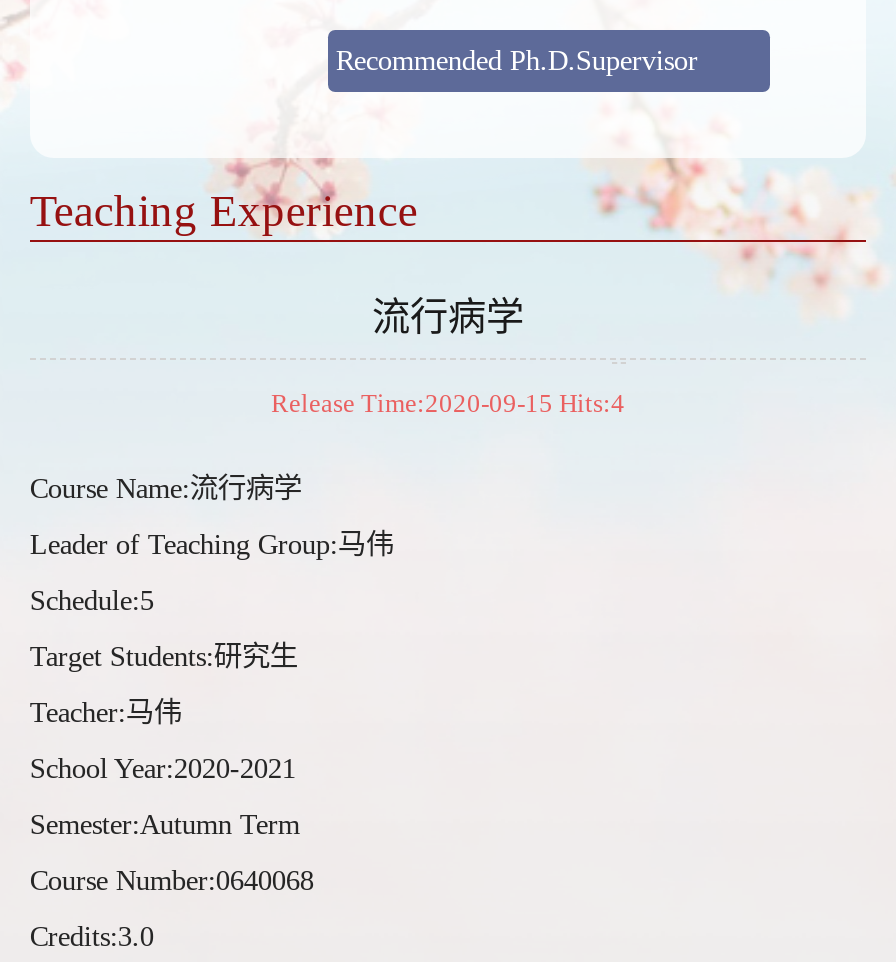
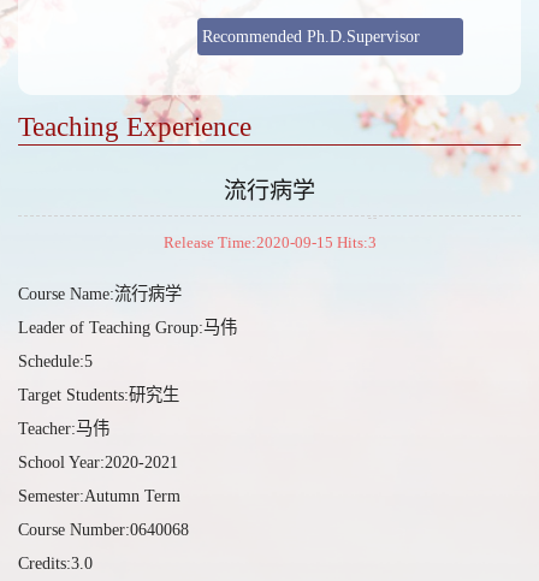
[271,387,625,417] Release Time:2020-09-15 Hits:4 -> [163,233,376,251] Release Time:2020-09-15 Hits:3

